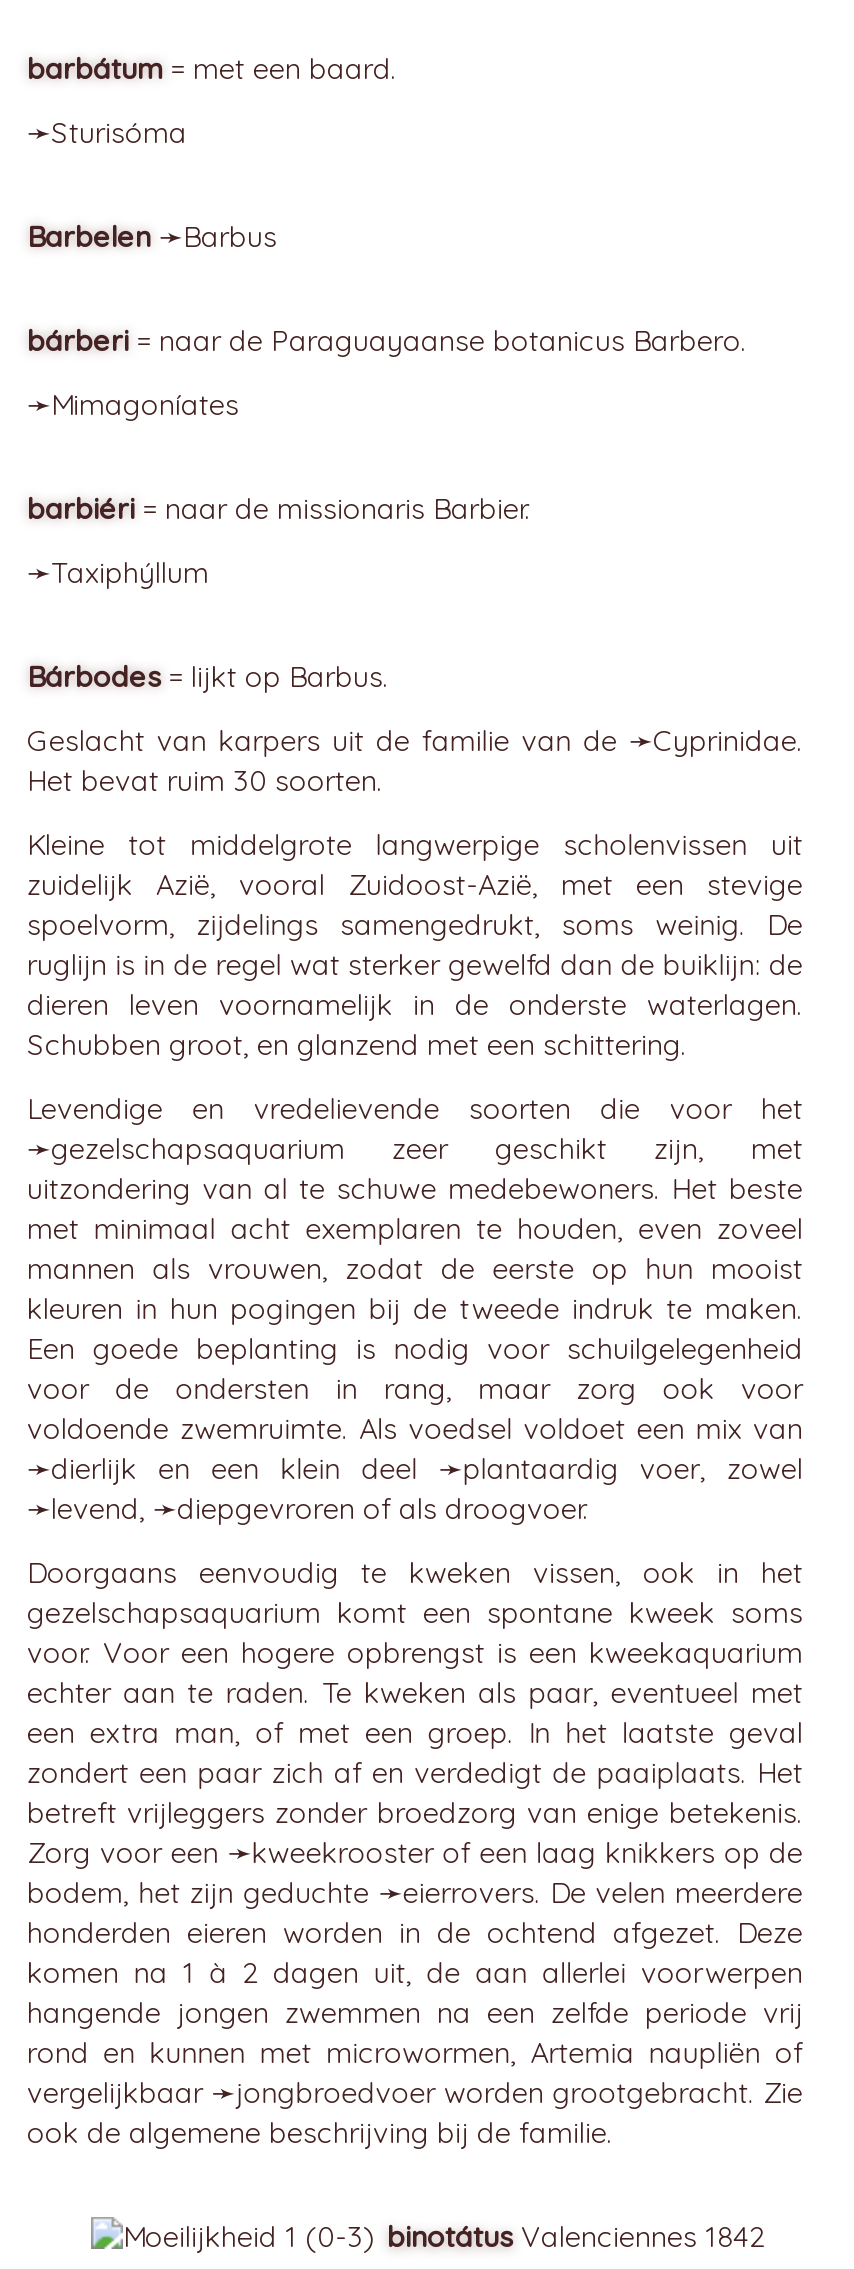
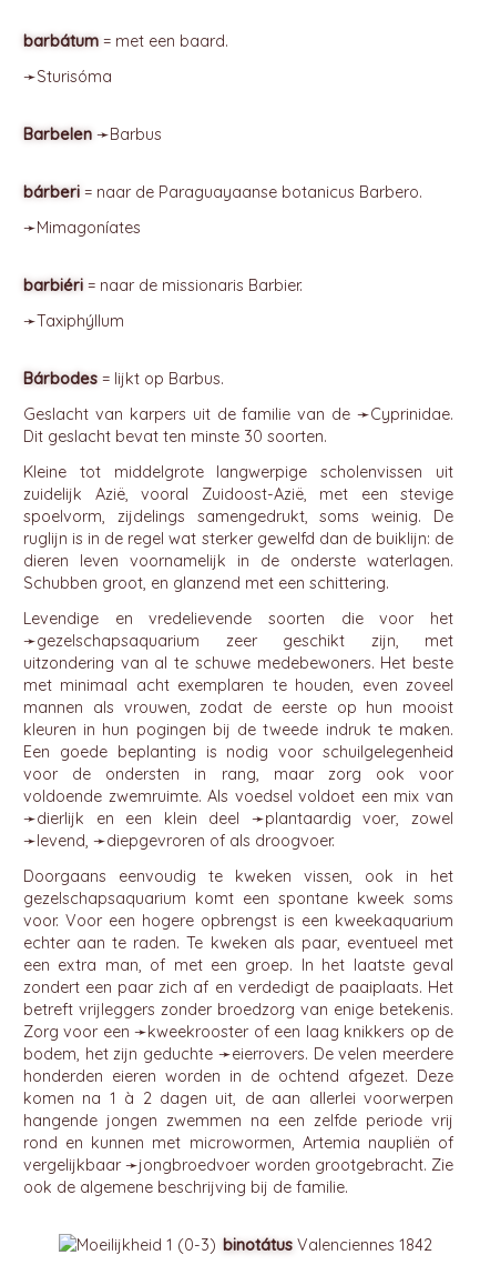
[27,763,383,799] Het bevat ruim 30 soorten. -> [23,426,327,446] Dit geslacht bevat ten minste 30 soorten.

